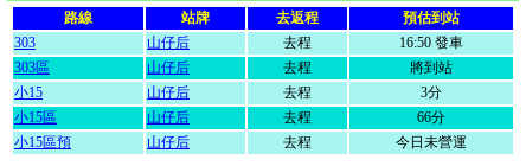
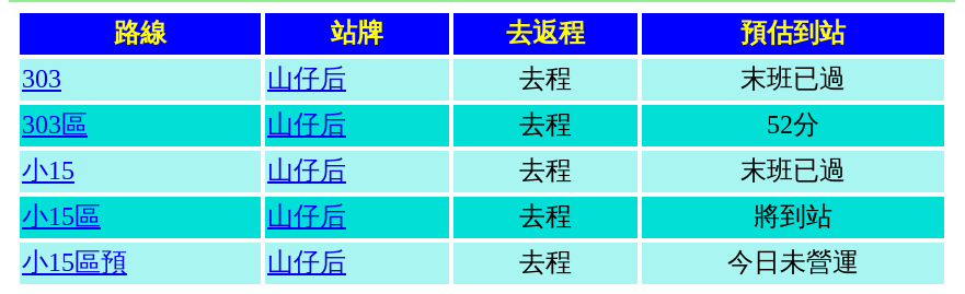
[399,34,463,51] 16:50 發車 -> [740,63,846,94] 末班已過
moved [410,59,453,76] -> [754,201,832,232]: 將到站
none -> [767,109,819,140] 52分
[421,84,442,101] 3分 -> [740,155,846,186] 末班已過
[417,109,445,126] 66分 -> none

